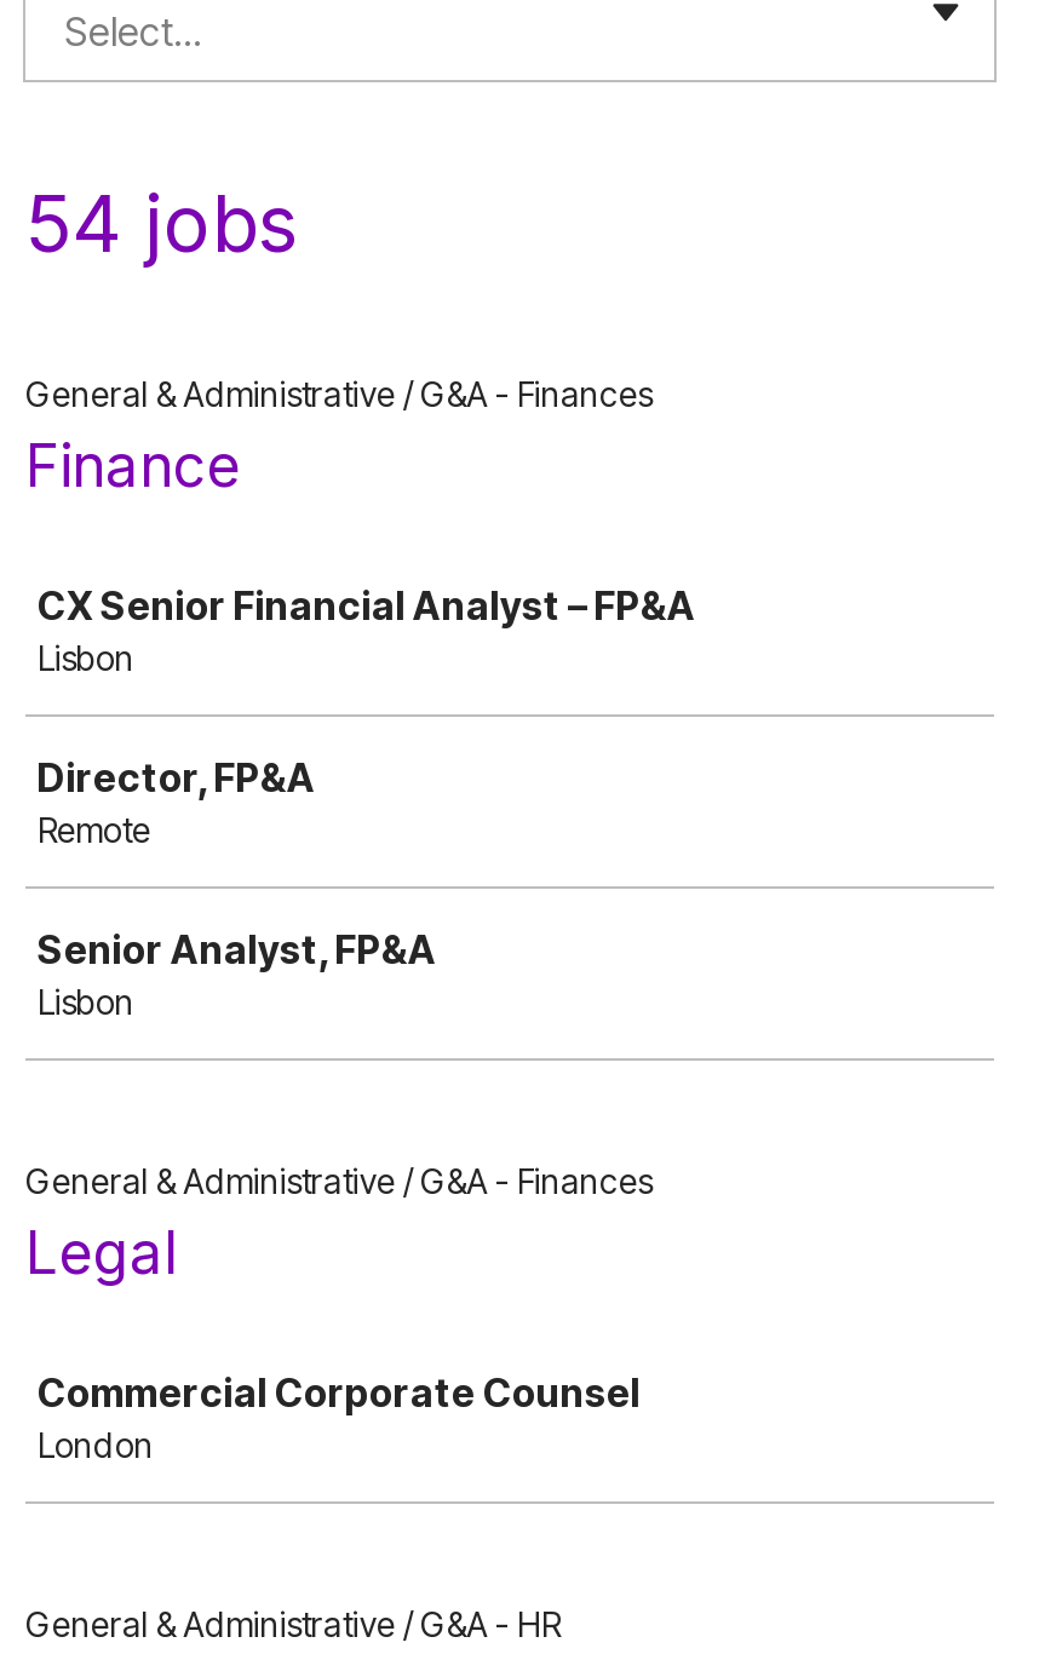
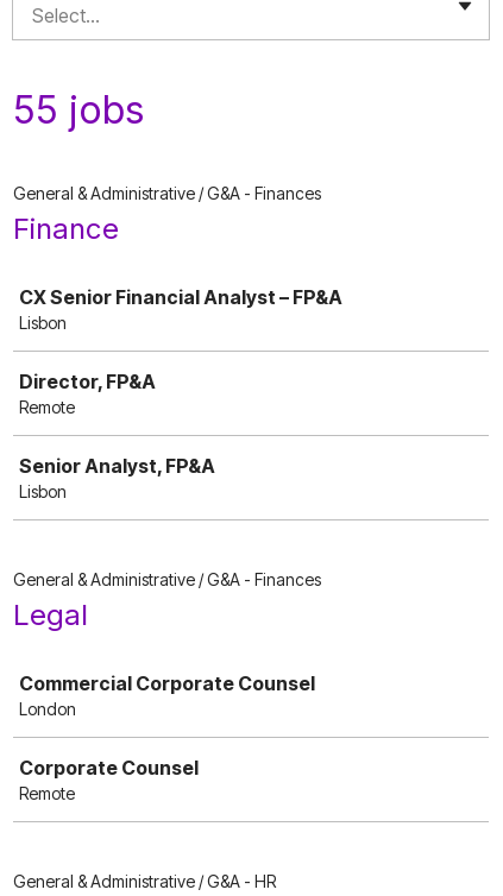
[25,177,299,271] 54 jobs -> [13,87,145,133] 55 jobs
none -> [19,756,199,803] Corporate Counsel | Remote

